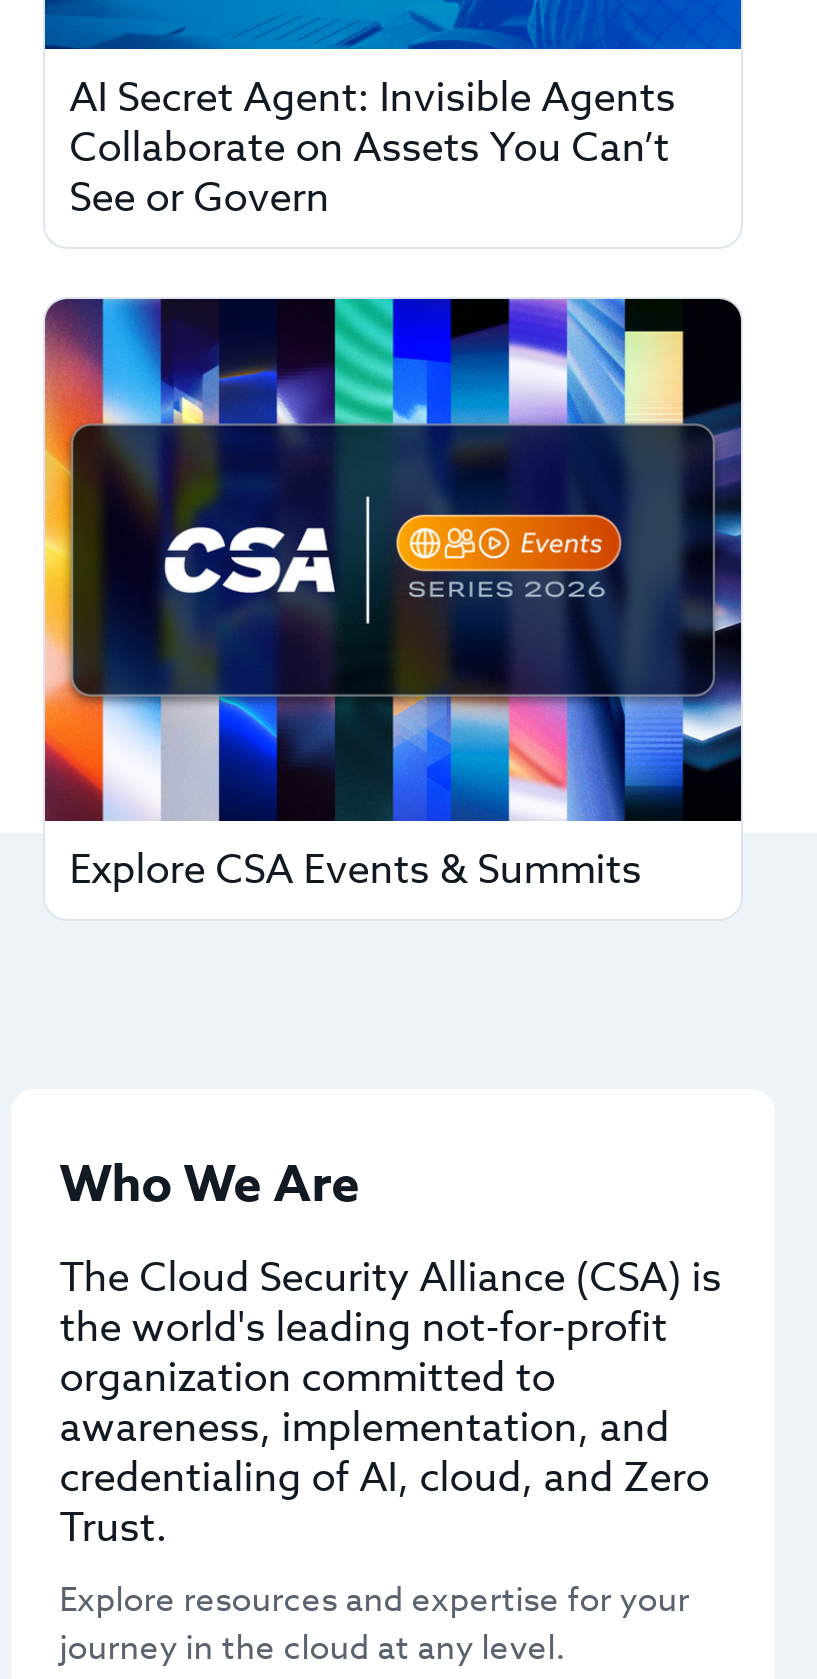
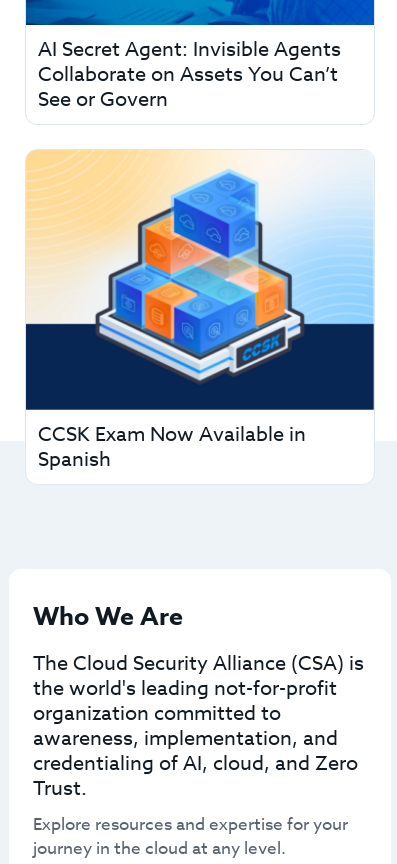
[43,296,743,899] [image] | Explore CSA Events & Summits -> [25,149,375,474] [image] | CCSK Exam Now Available in | Spanish

